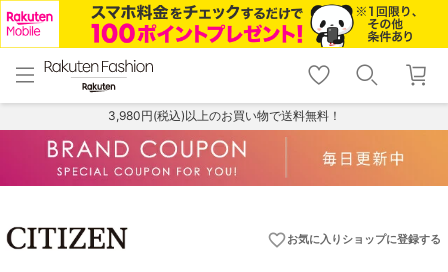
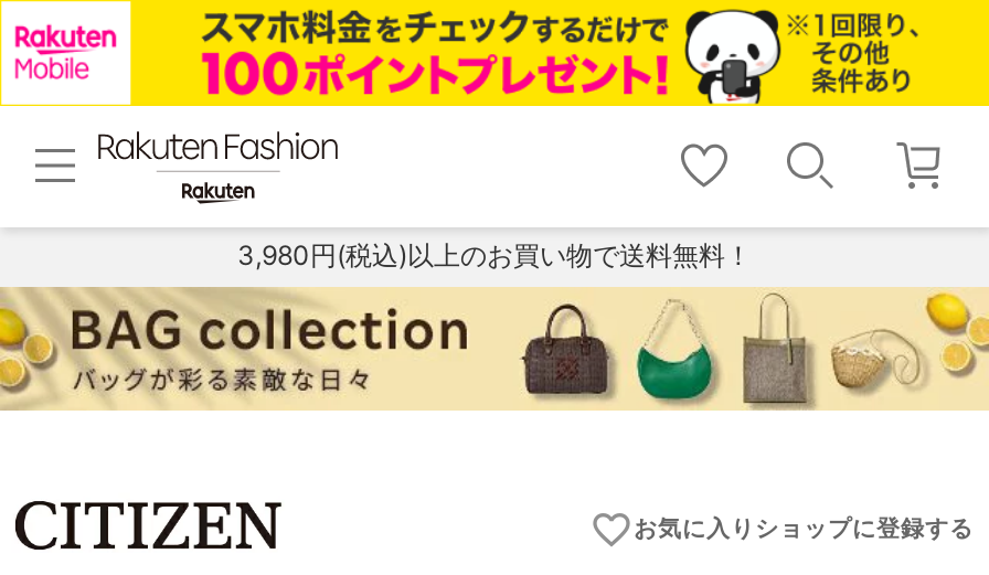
[3,129,445,187] [image] -> [7,287,982,411] [image]

